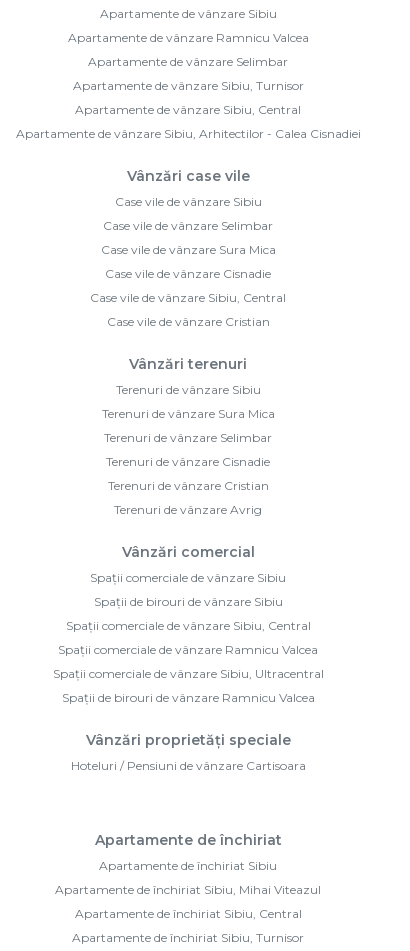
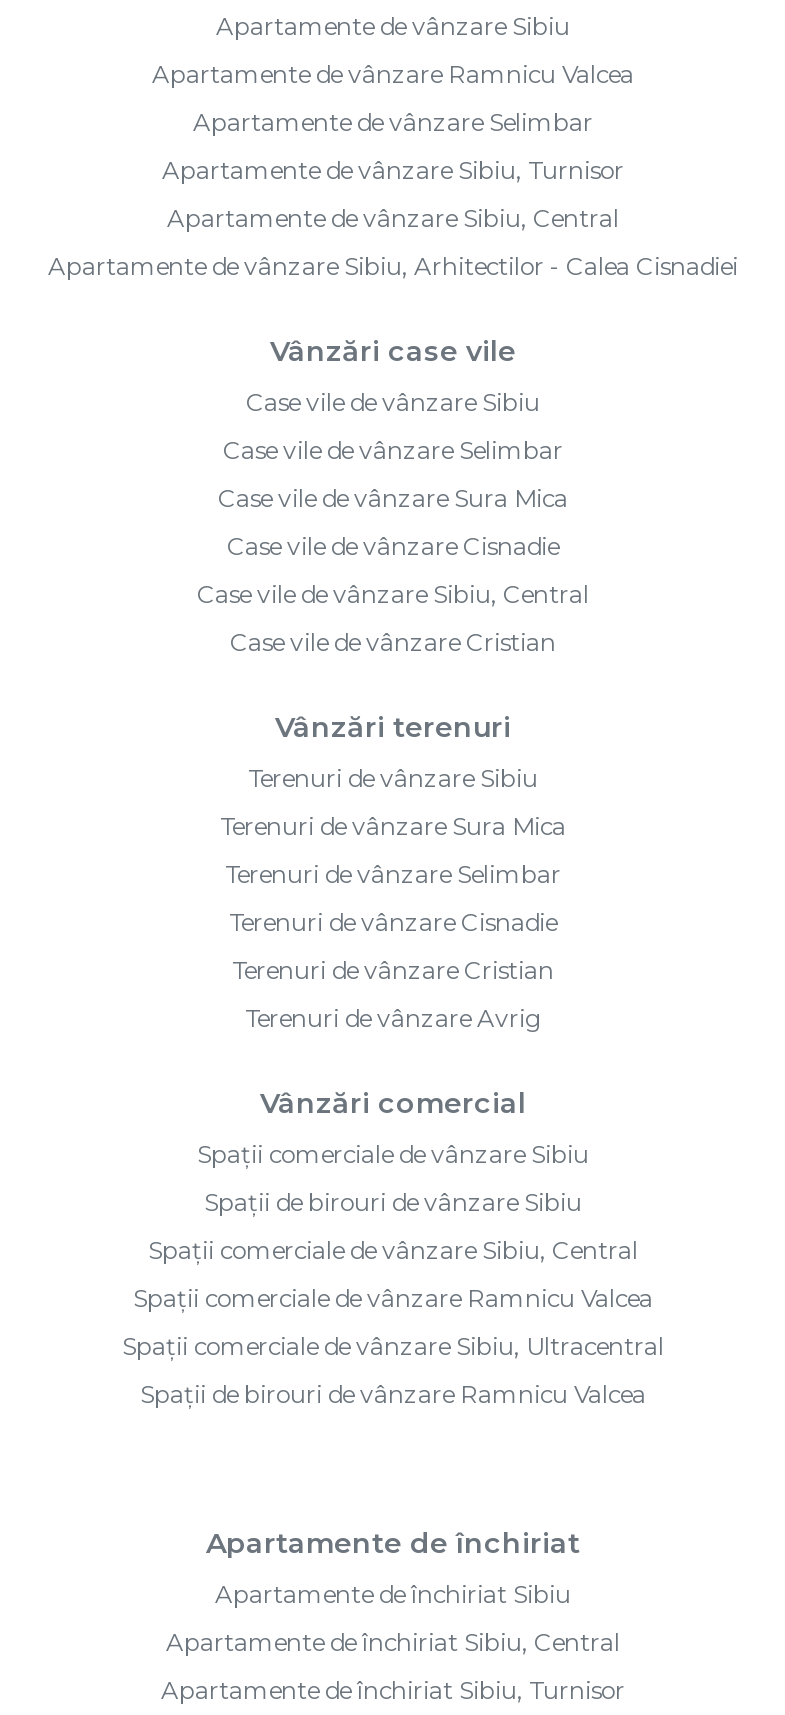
[70,731,305,773] Vânzări proprietăți speciale | Hoteluri / Pensiuni de vânzare Cartisoara -> none
[55,882,321,897] Apartamente de închiriat Sibiu, Mihai Viteazul -> none

